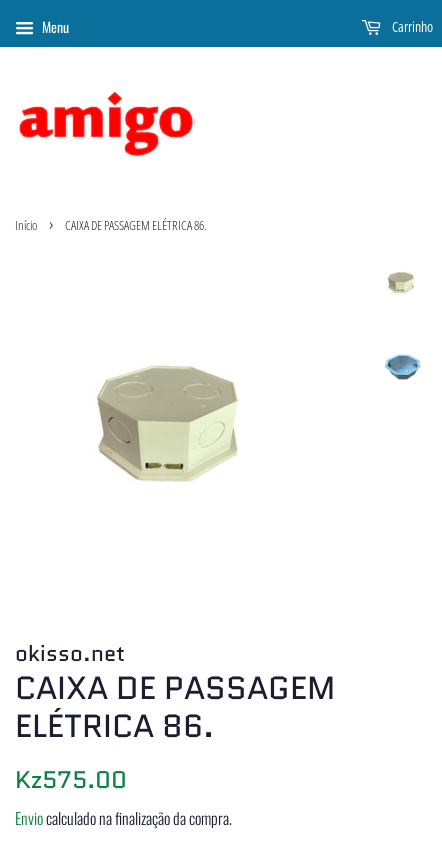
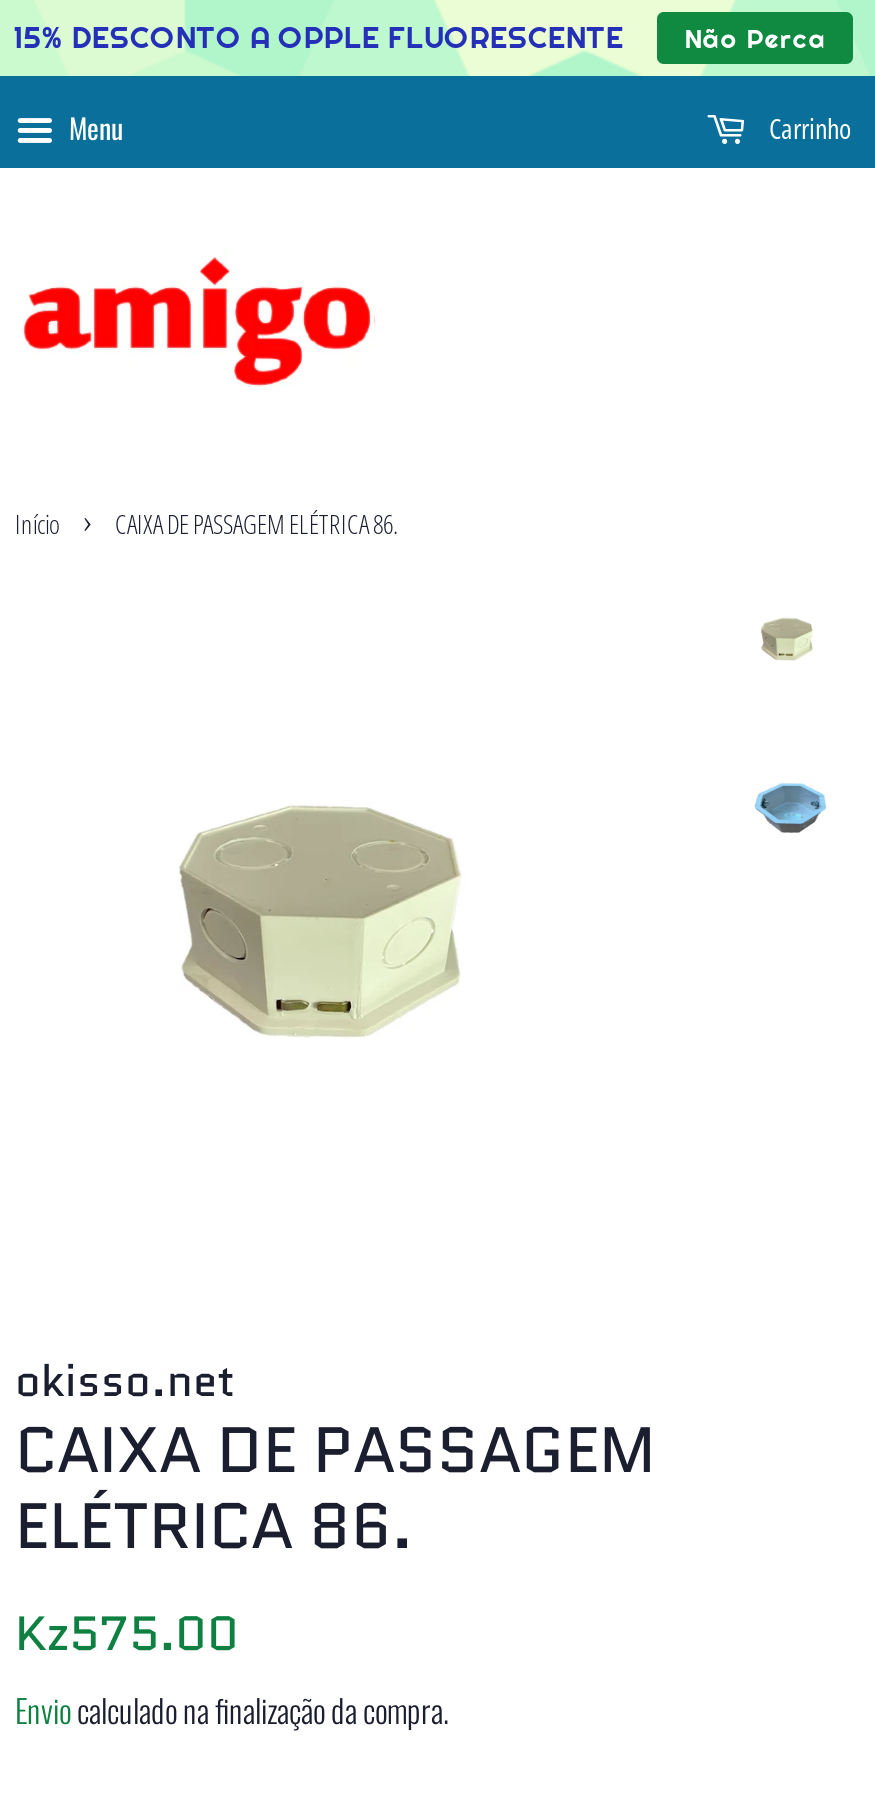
none -> [14,18,826,56] 15% DESCONTO A OPPLE FLUORESCENTE | Não Perca

